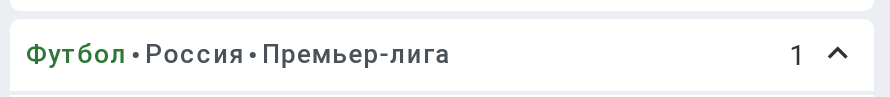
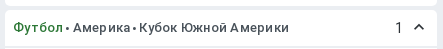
[26,39,450,69] Футбол Россия Премьер-лига -> [13,20,289,35] Футбол Америка Кубок Южной Америки

